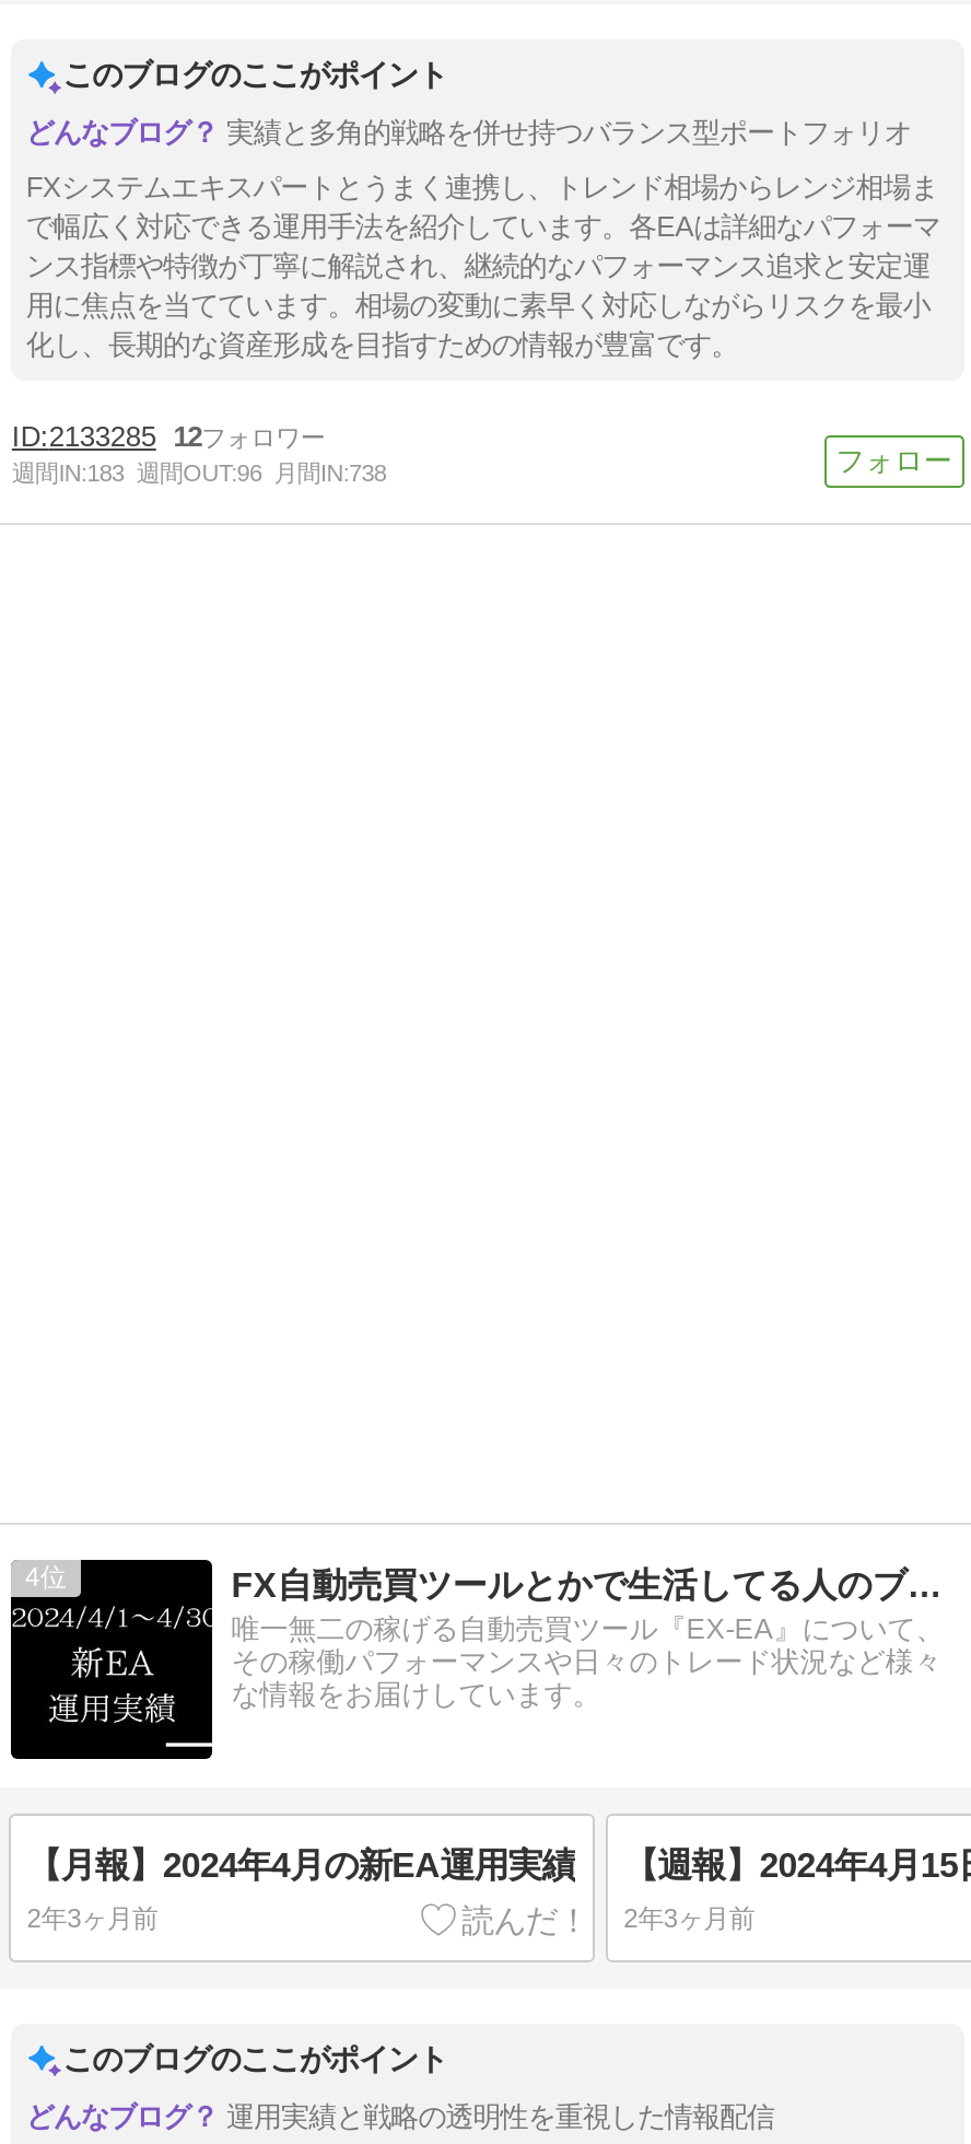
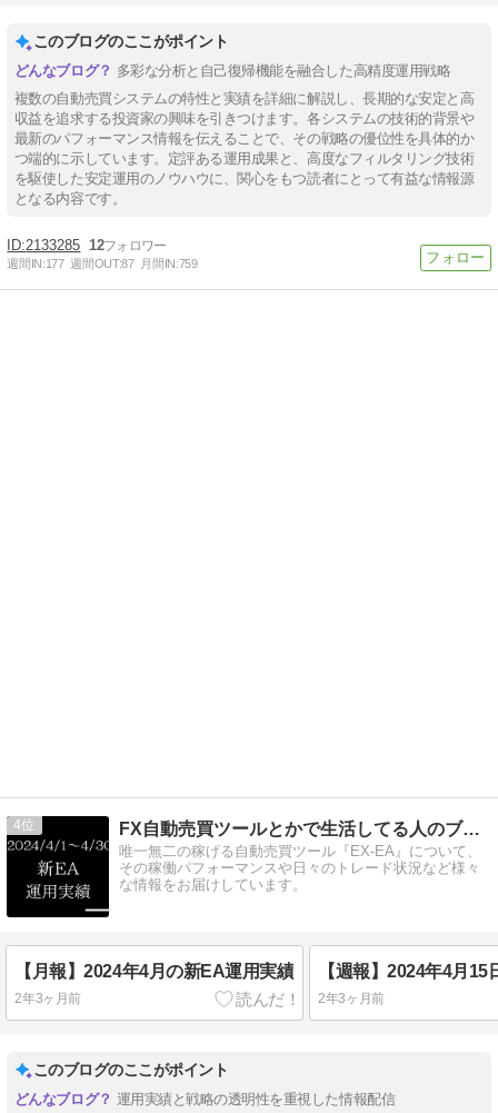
[226,116,912,149] 実績と多角的戦略を併せ持つバランス型ポートフォリオ -> [116,62,450,79] 多彩な分析と自己復帰機能を融合した高精度運用戦略
[26,170,940,360] FXシステムエキスパートとうまく連携し、トレンド相場からレンジ相場ま | で幅広く対応できる運用手法を紹介しています。各EAは詳細なパフォーマ | ンス指標や特徴が丁寧に解説され、継続的なパフォーマンス追求と安定運 | 用に焦点を当てています。相場の変動に素早く対応しながらリスクを最小 | 化し、長期的な資産形成を目指すための情報が豊富です。 -> [14,90,474,206] 複数の自動売買システムの特性と実績を詳細に解説し、長期的な安定と高 | 収益を追求する投資家の興味を引きつけます。各システムの技術的背景や | 最新のパフォーマンス情報を伝えることで、その戦略の優位性を具体的か | つ端的に示しています。定評ある運用成果と、高度なフィルタリング技術 | を駆使した安定運用のノウハウに、関心をもつ読者にとって有益な情報源 | となる内容です。
[12,459,386,486] 週間IN:183 週間OUT:96 月間IN:738 -> [7,257,197,270] 週間IN:177 週間OUT:87 月間IN:759

